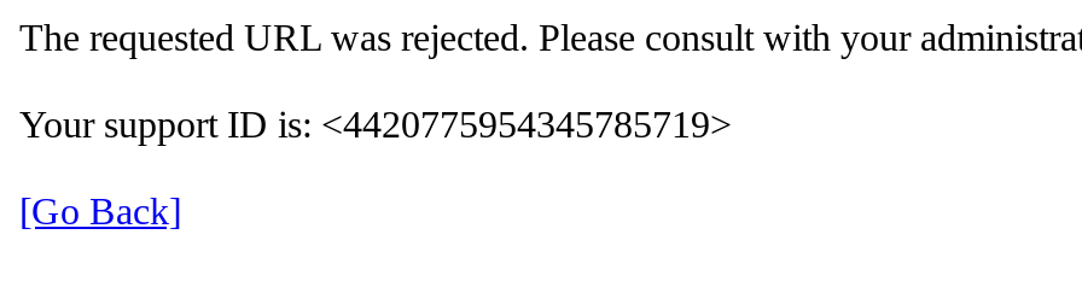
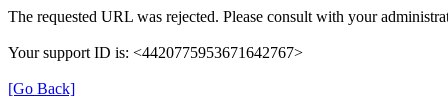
[19,104,732,145] Your support ID is: <4420775954345785719> -> [8,44,303,61] Your support ID is: <4420775953671642767>

